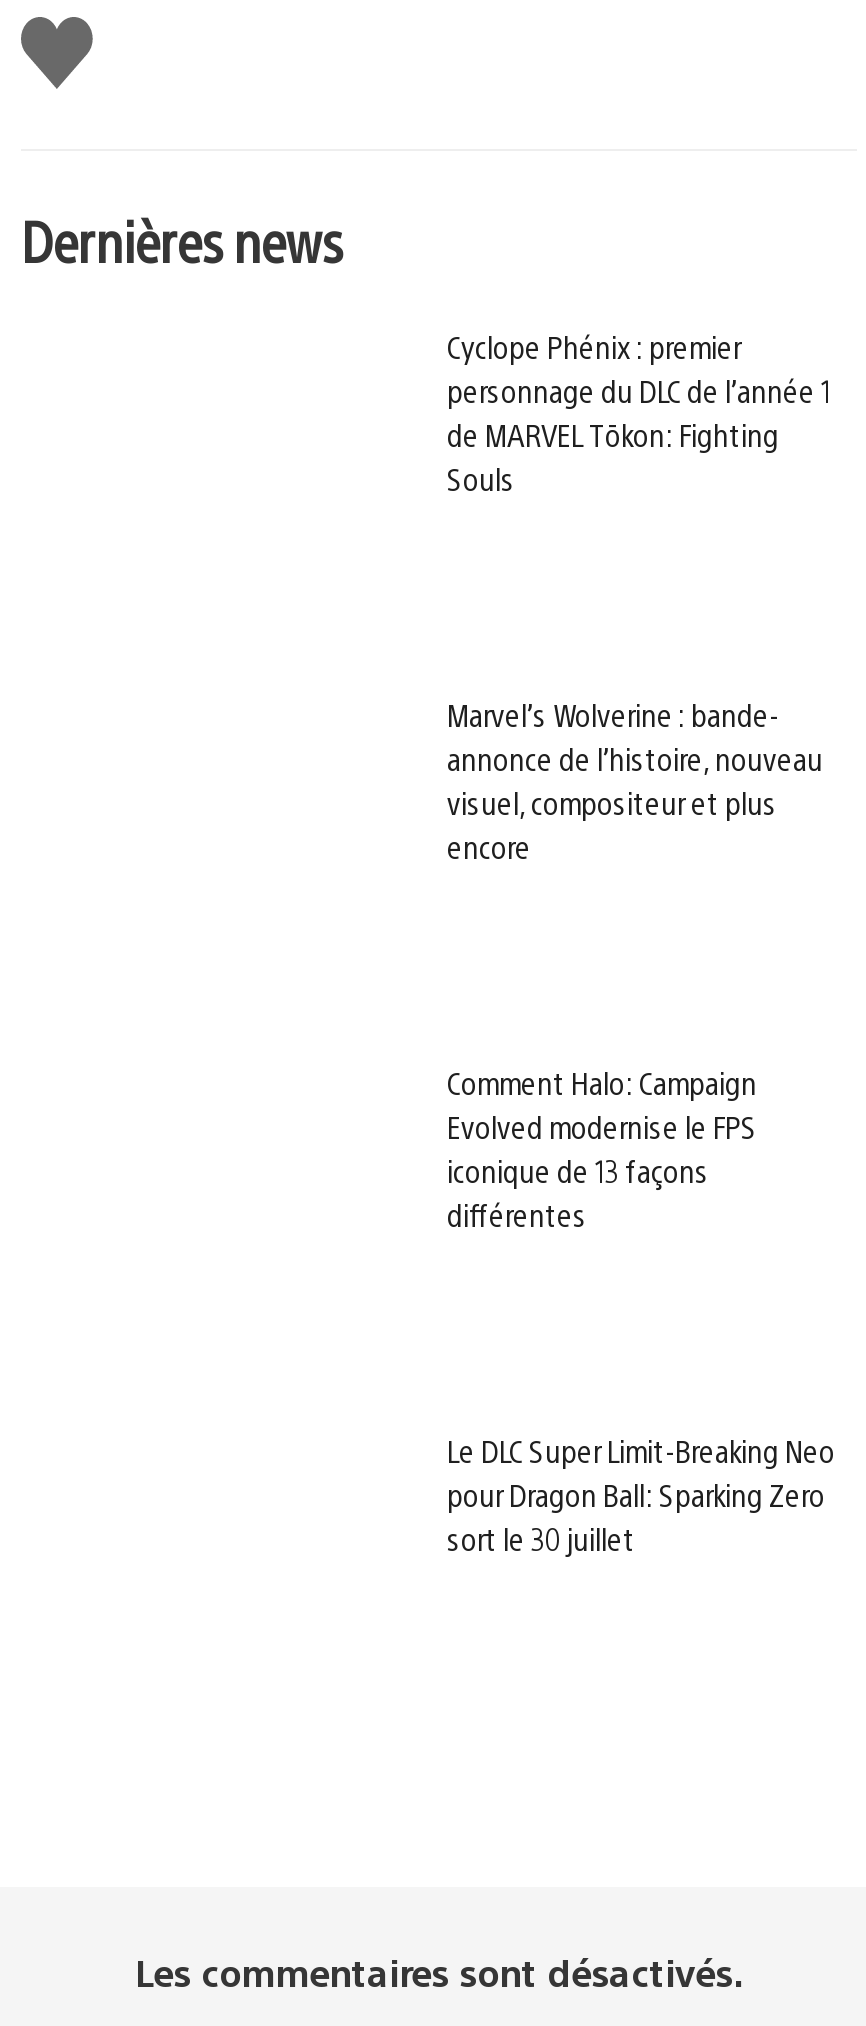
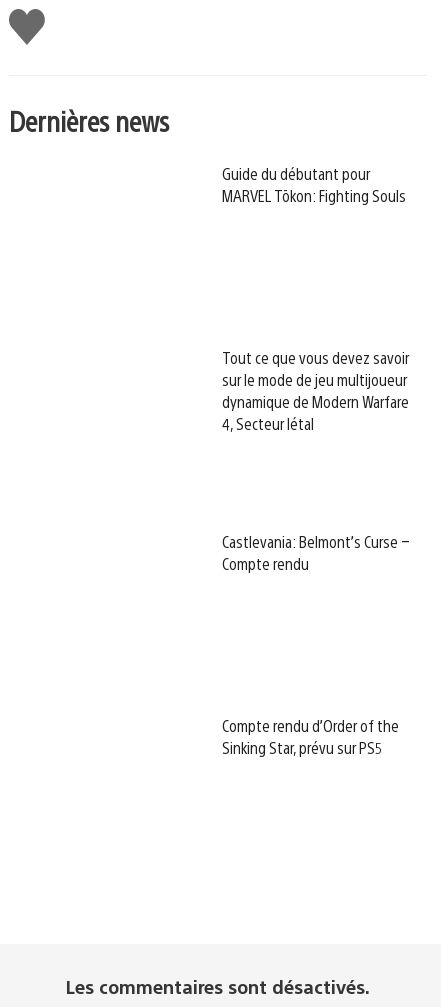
[447,325,831,499] Cyclope Phénix : premier | personnage du DLC de l’année 1 | de MARVEL Tōkon: Fighting | Souls -> [222,163,406,206] Guide du débutant pour | MARVEL Tōkon: Fighting Souls
[447,693,823,867] Marvel’s Wolverine : bande- | annonce de l’histoire, nouveau | visuel, compositeur et plus | encore -> [222,347,409,434] Tout ce que vous devez savoir | sur le mode de jeu multijoueur | dynamique de Modern Warfare | 4, Secteur létal
[447,1061,757,1235] Comment Halo: Campaign | Evolved modernise le FPS | iconique de 13 façons | différentes -> [222,531,410,574] Castlevania: Belmont’s Curse – | Compte rendu
[447,1429,835,1559] Le DLC Super Limit-Breaking Neo | pour Dragon Ball: Sparking Zero | sort le 30 juillet -> [222,715,399,758] Compte rendu d’Order of the | Sinking Star, prévu sur PS5

